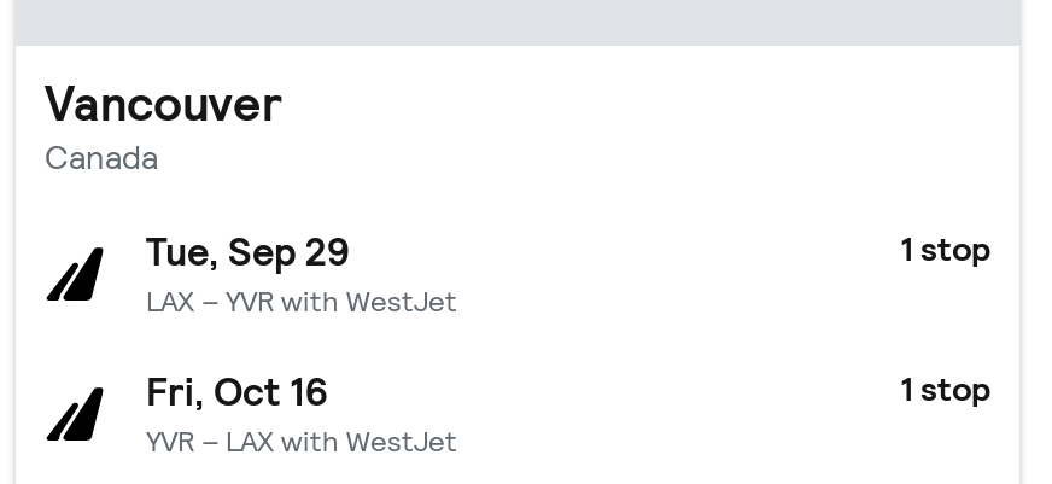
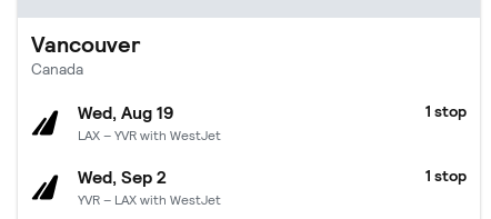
[146,230,349,275] Tue, Sep 29 -> [78,102,173,124] Wed, Aug 19
[146,370,327,415] Fri, Oct 16 -> [78,167,167,188] Wed, Sep 2

